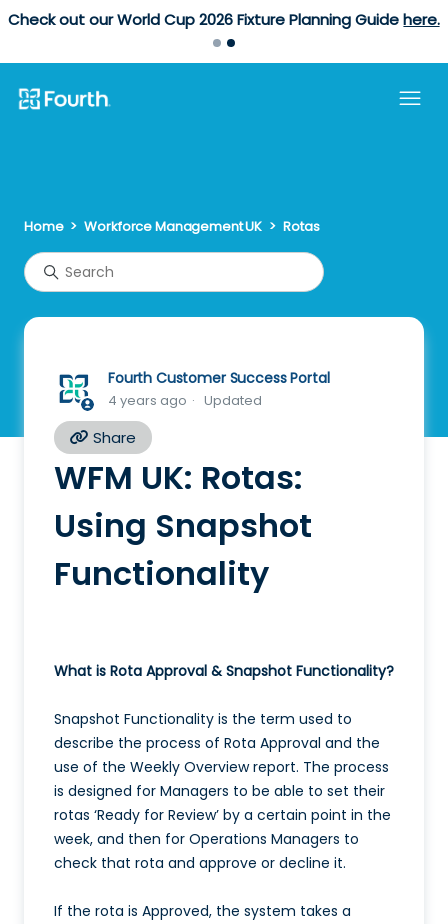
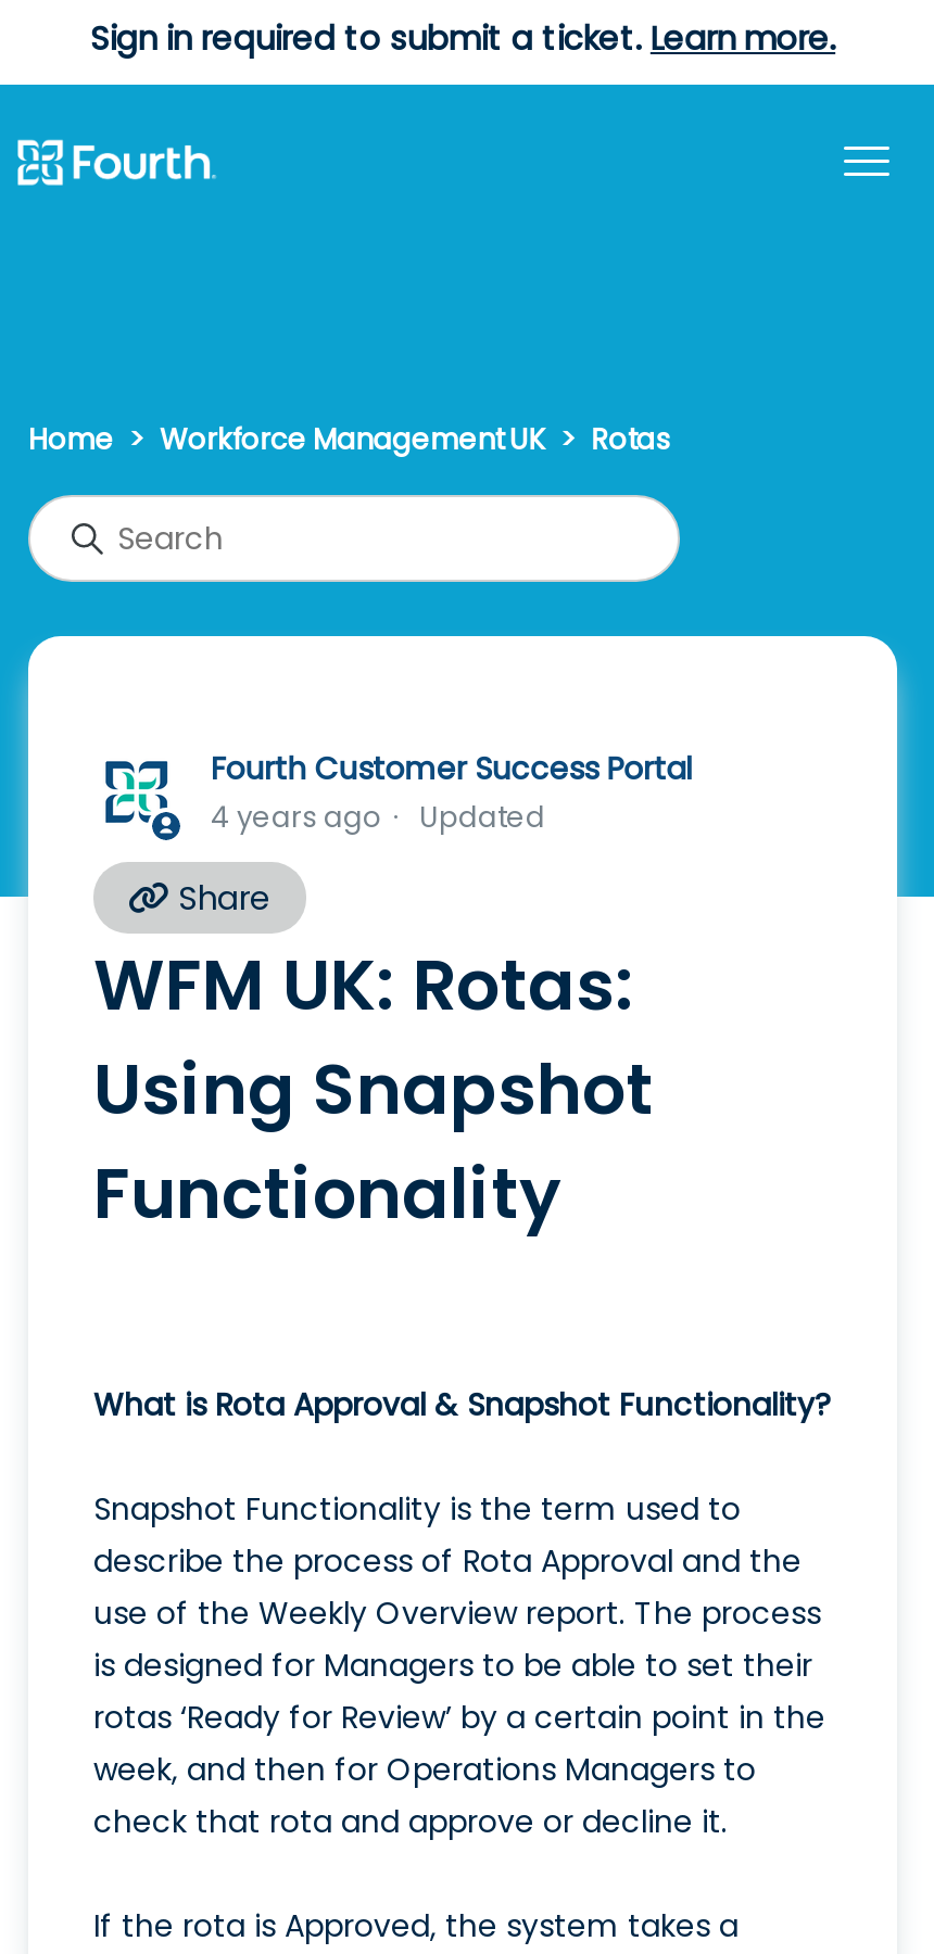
[8,9,440,30] Check out our World Cup 2026 Fixture Planning Guide here. -> [90,15,835,61] Sign in required to submit a ticket. Learn more.

